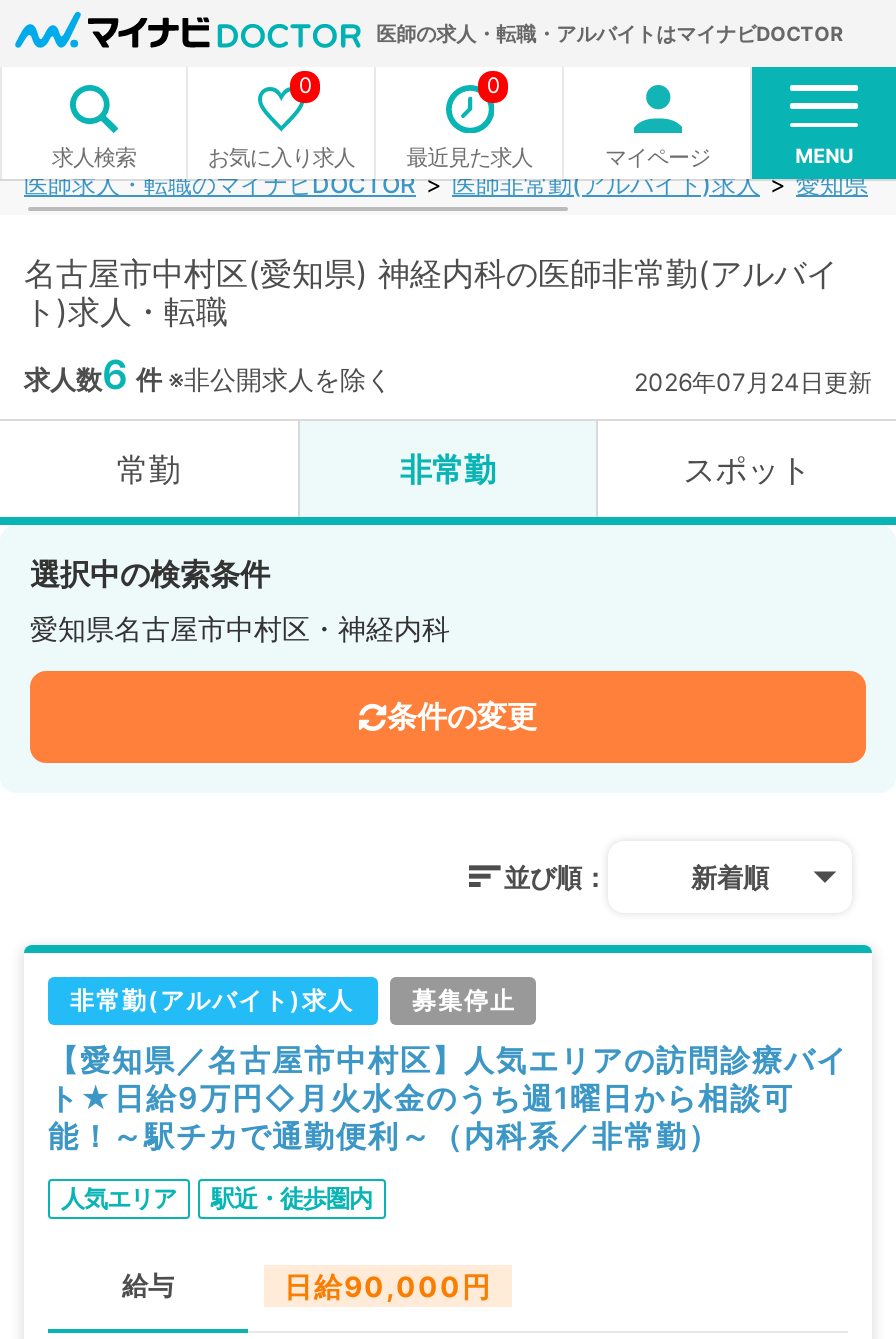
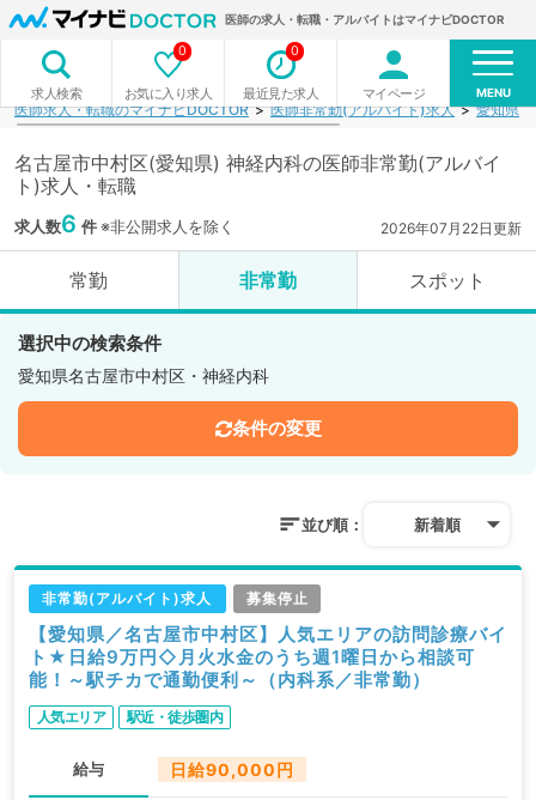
[634,367,872,397] 2026年07月24日更新 -> [380,219,522,237] 2026年07月22日更新

